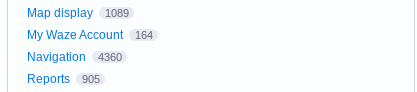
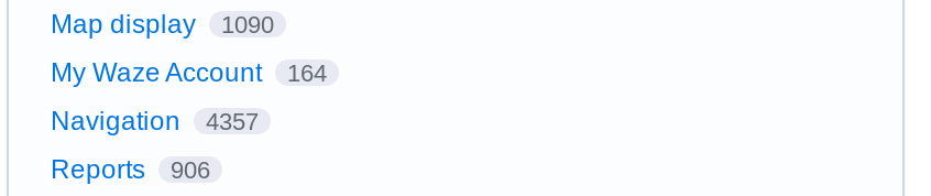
[27,6,128,20] Map display 1089 -> [51,9,274,40] Map display 1090
[27,50,121,64] Navigation 4360 -> [51,106,259,137] Navigation 4357
[27,72,99,86] Reports 905 -> [51,154,210,185] Reports 906

